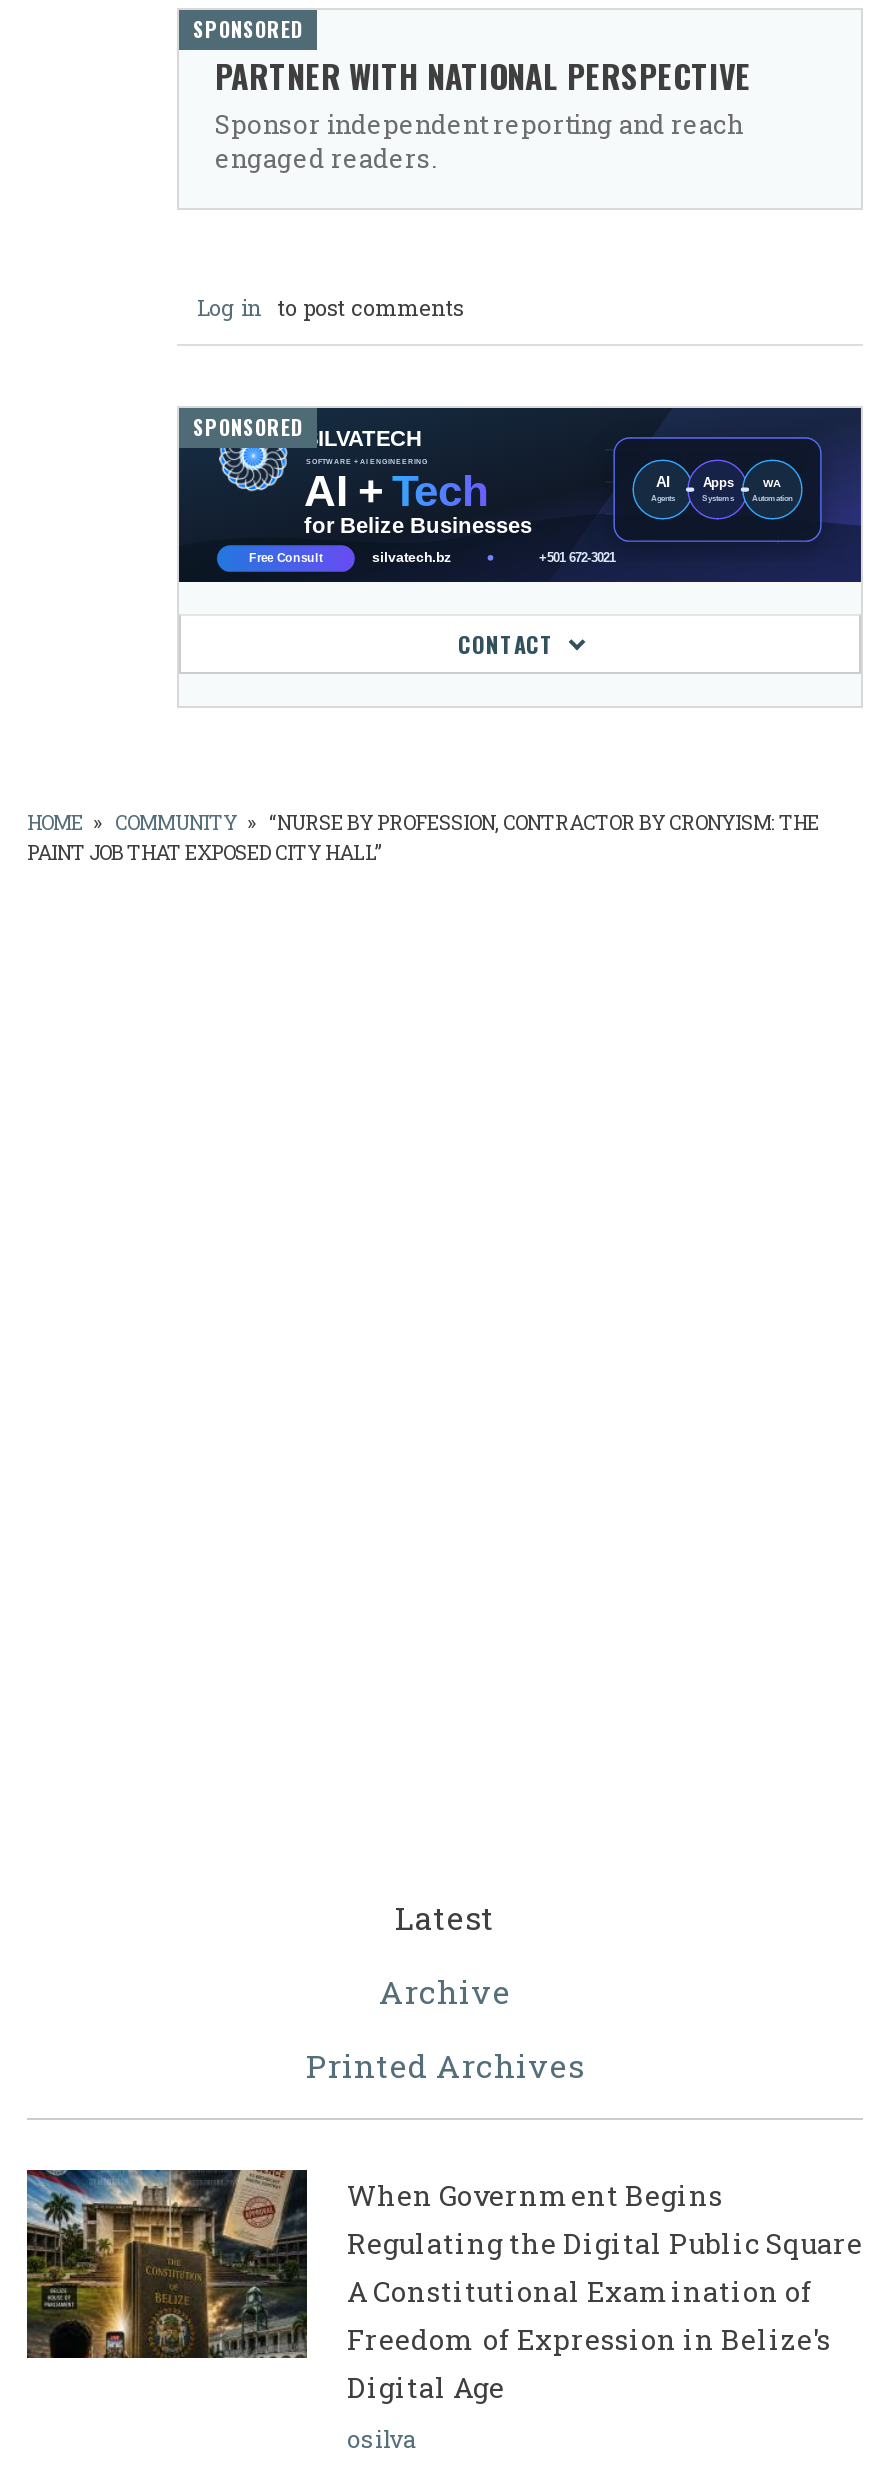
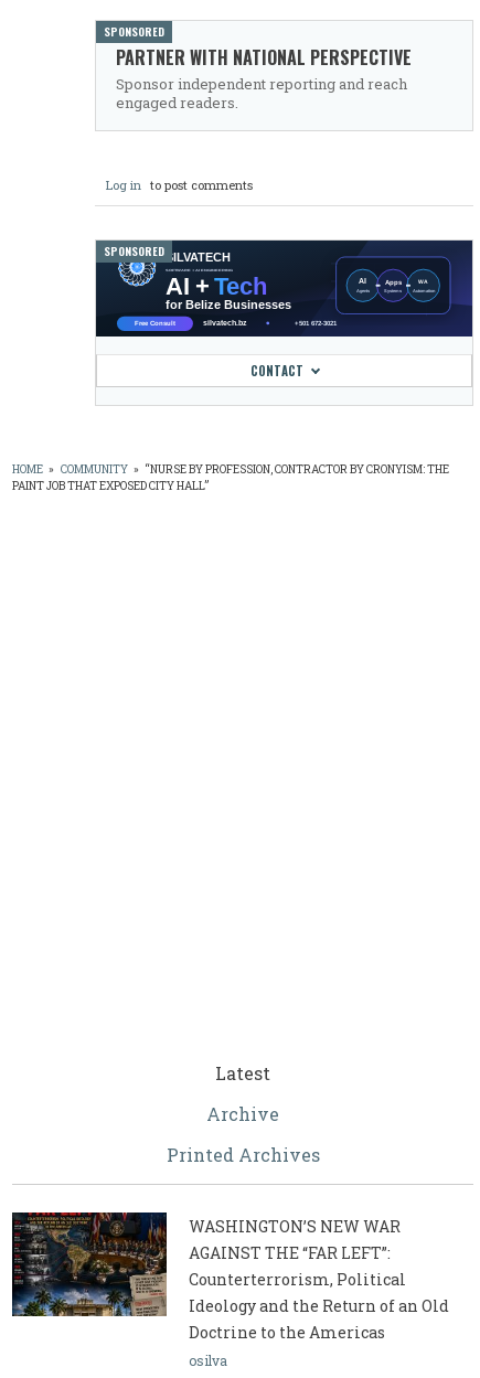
[25,2168,863,2407] [image] | When Government Begins | Regulating the Digital Public Square | A Constitutional Examination of | Freedom of Expression in Belize's | Digital Age -> [11,1211,449,1343] [image] | WASHINGTON’S NEW WAR | AGAINST THE “FAR LEFT”: | Counterterrorism, Political | Ideology and the Return of an Old | Doctrine to the Americas

